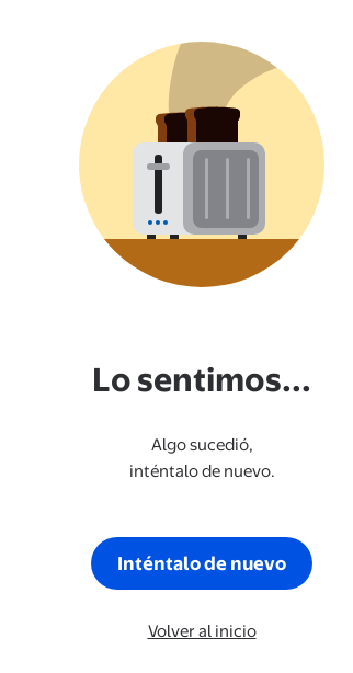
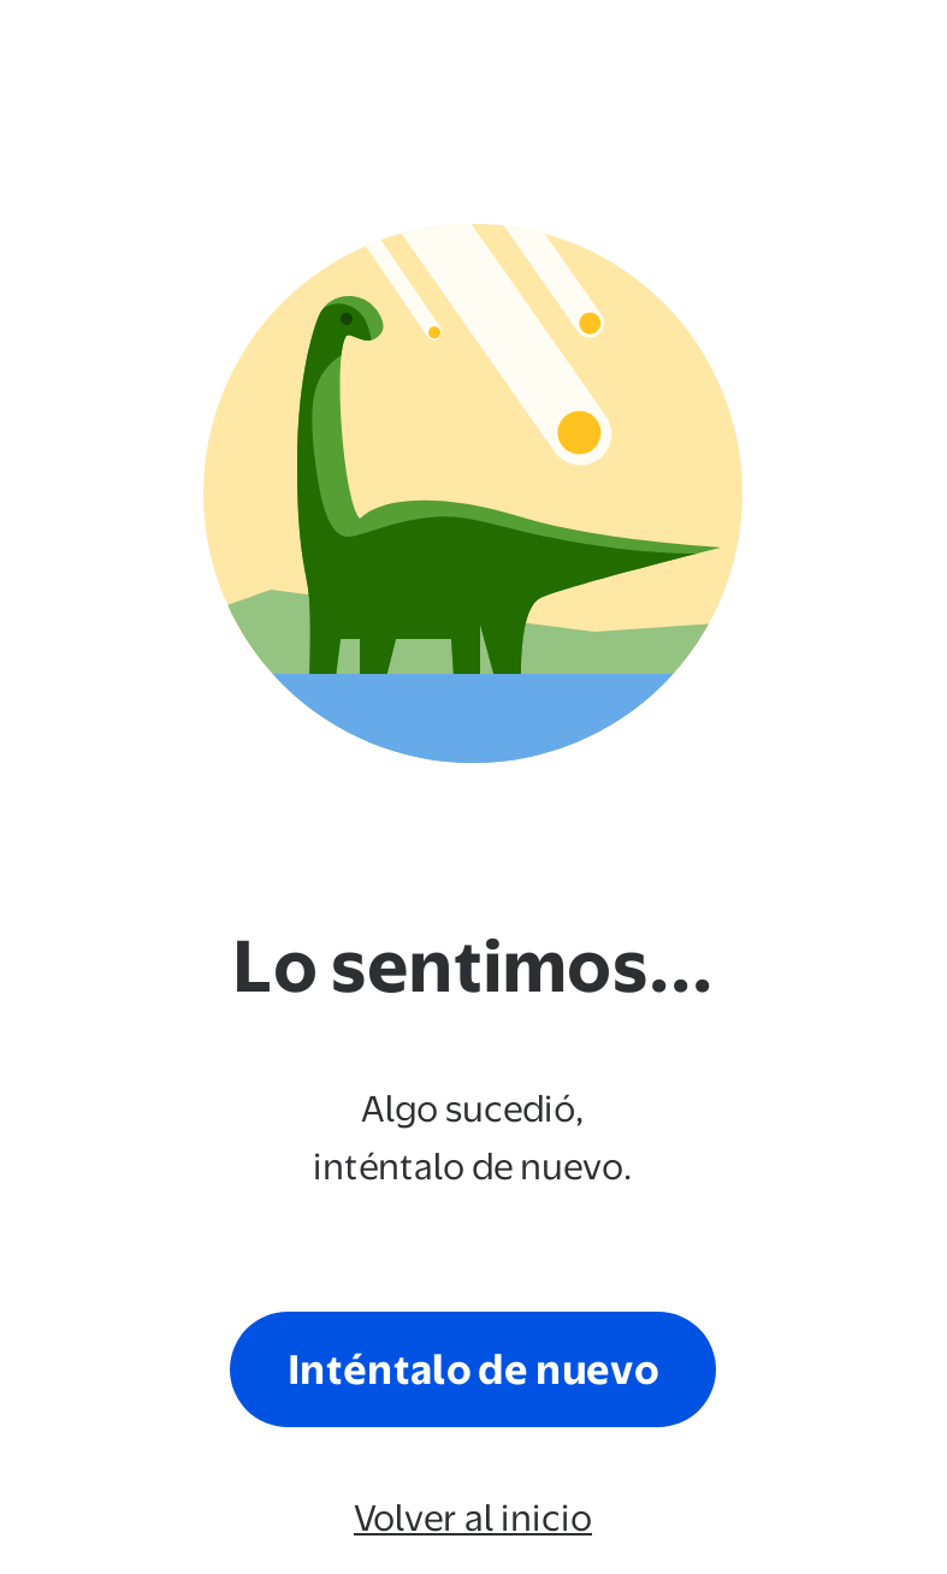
[91,42,310,288] [image] -> [227,226,718,765] [image]

